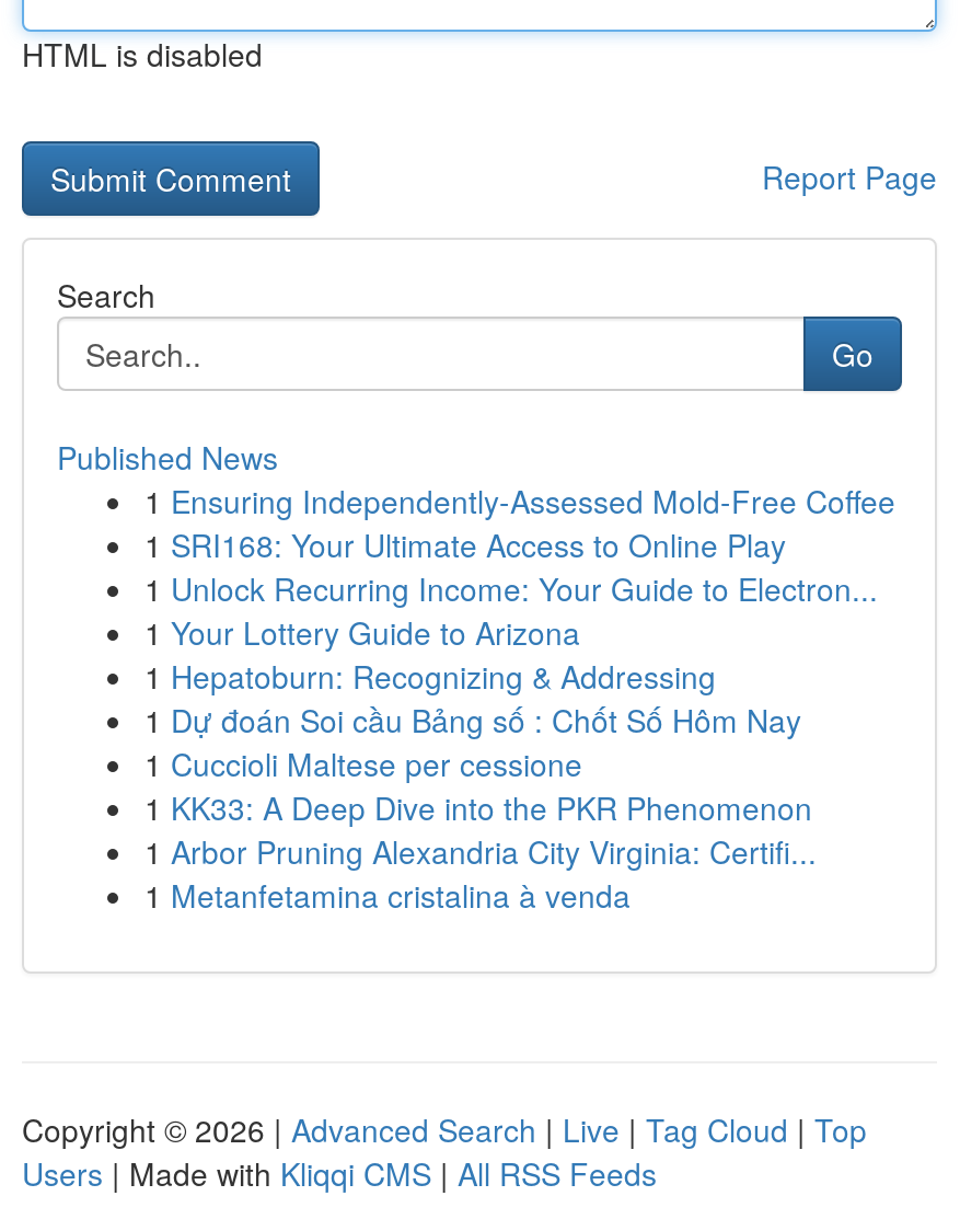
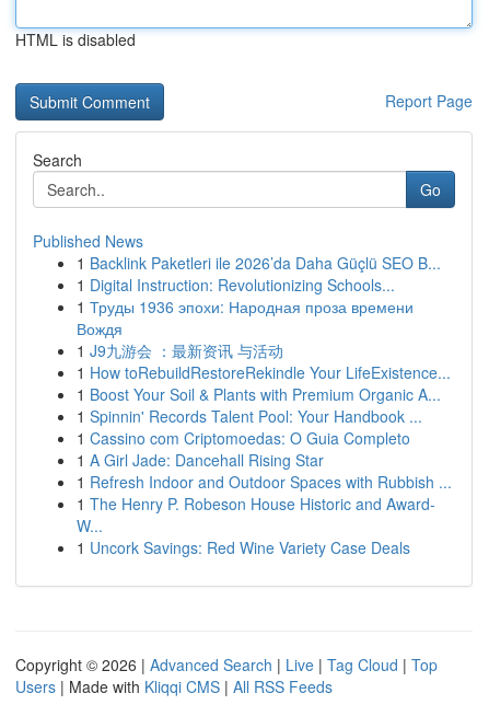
[144,479,895,917] 1 Ensuring Independently-Assessed Mold-Free Coffee | 1 SRI168: Your Ultimate Access to Online Play | 1 Unlock Recurring Income: Your Guide to Electron... | 1 Your Lottery Guide to Arizona | 1 Hepatoburn: Recognizing & Addressing | 1 Dự đoán Soi cầu Bảng số : Chốt Số Hôm Nay | 1 Cuccioli Maltese per cessione | 1 KK33: A Deep Dive into the PKR Phenomenon | 1 Arbor Pruning Alexandria City Virginia: Certifi... | 1 Metanfetamina cristalina à venda -> [77,252,452,558] 1 Backlink Paketleri ile 2026’da Daha Güçlü SEO B... | 1 Digital Instruction: Revolutionizing Schools... | 1 Труды 1936 эпохи: Народная проза времени | Вождя | 1 J9九游会 ：最新资讯 与活动 | 1 How toRebuildRestoreRekindle Your LifeExistence... | 1 Boost Your Soil & Plants with Premium Organic A... | 1 Spinnin' Records Talent Pool: Your Handbook ... | 1 Cassino com Criptomoedas: O Guia Completo | 1 A Girl Jade: Dancehall Rising Star | 1 Refresh Indoor and Outdoor Spaces with Rubbish ... | 1 The Henry P. Robeson House Historic and Award- | W... | 1 Uncork Savings: Red Wine Variety Case Deals

